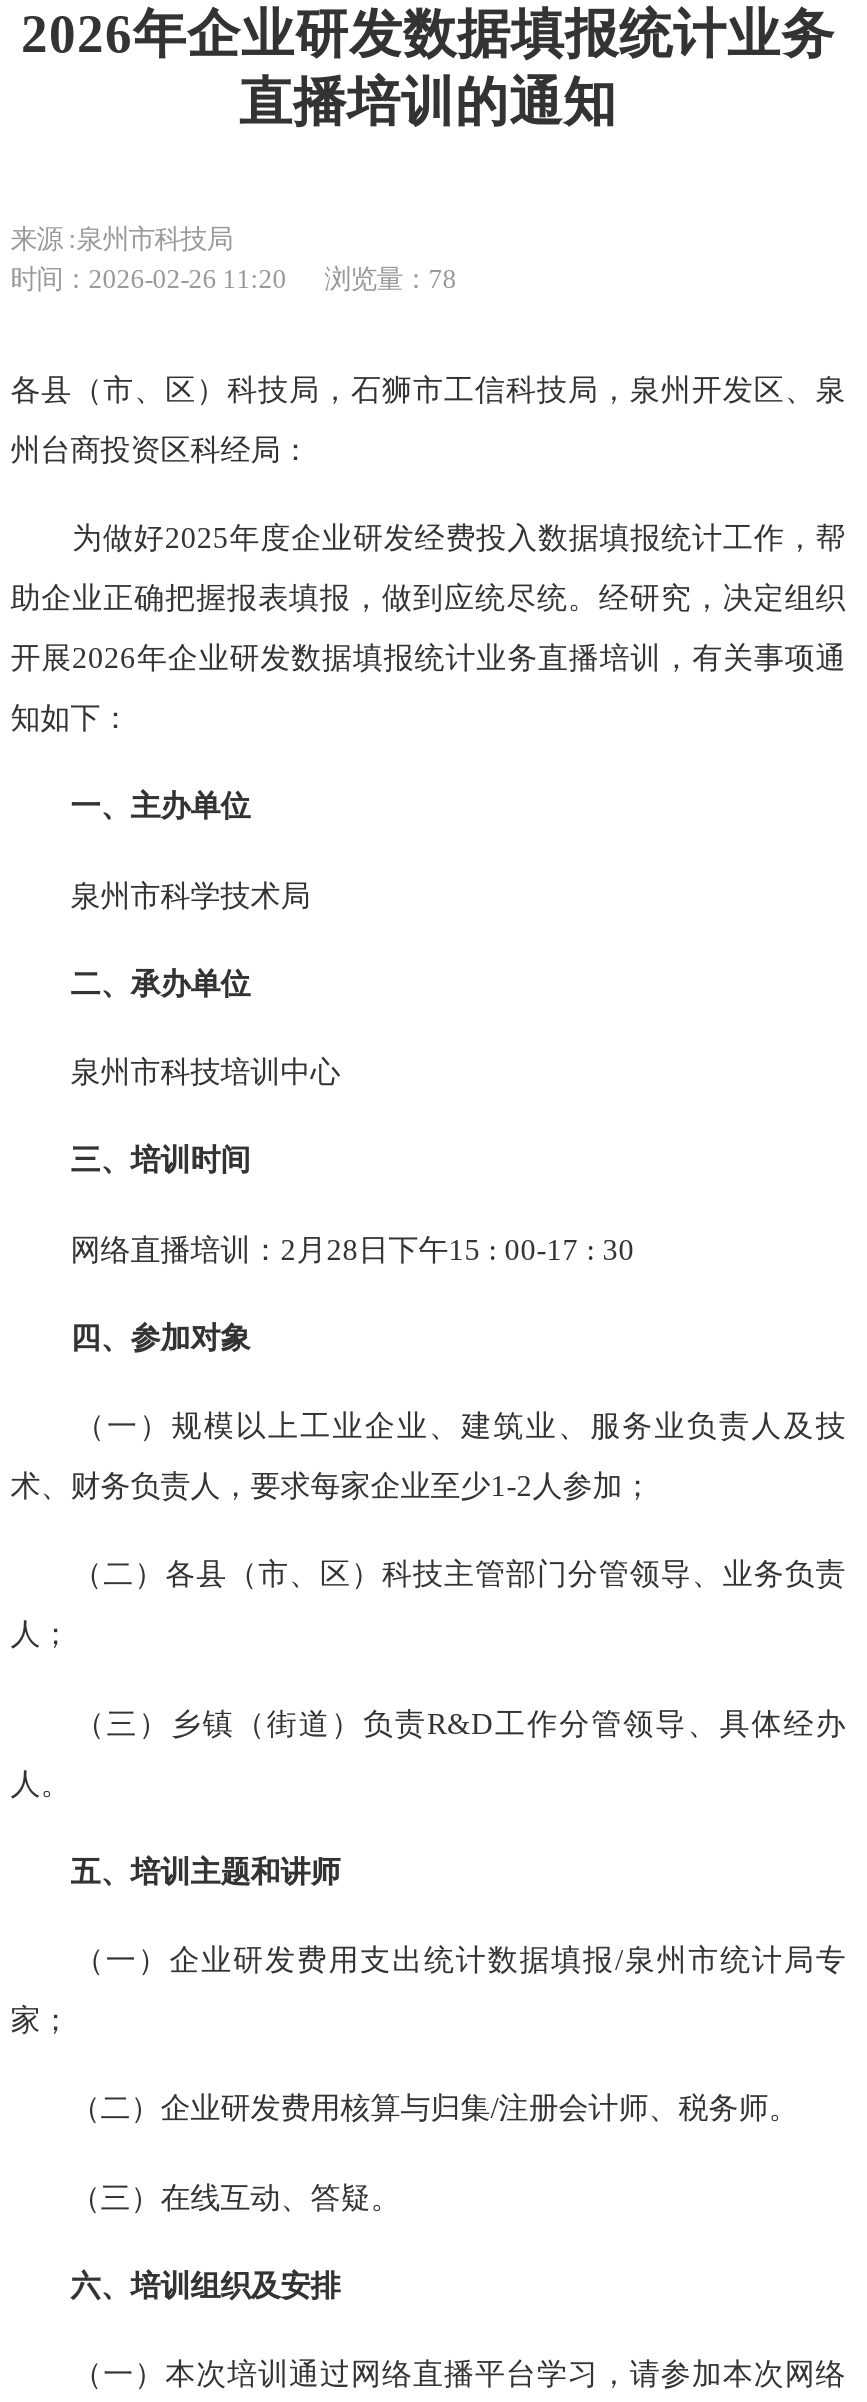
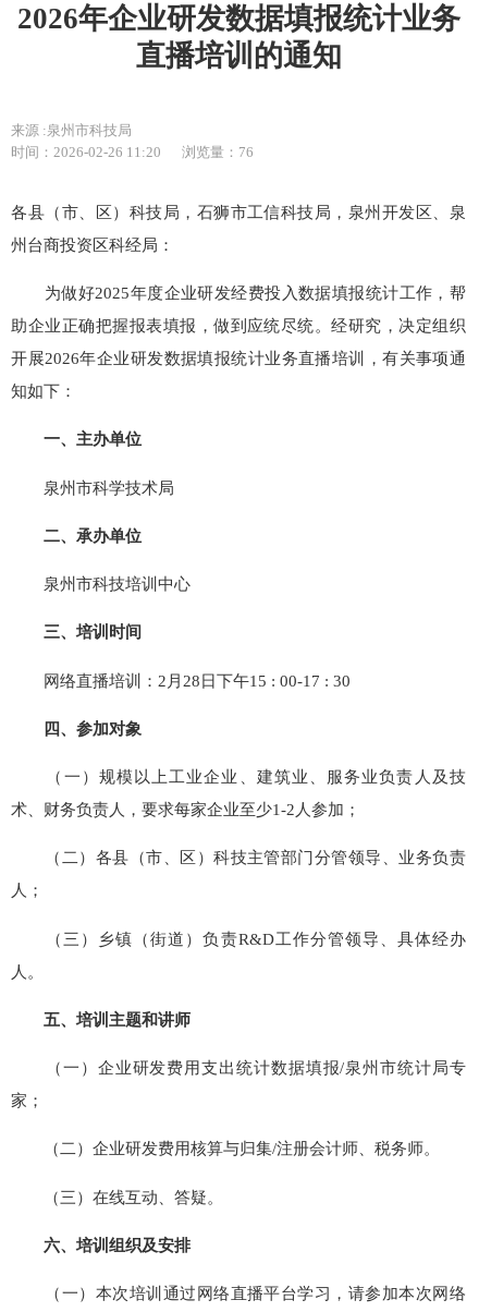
[10,265,456,295] 时间：2026-02-26 11:20 浏览量：78 -> [11,144,254,161] 时间：2026-02-26 11:20 浏览量：76

